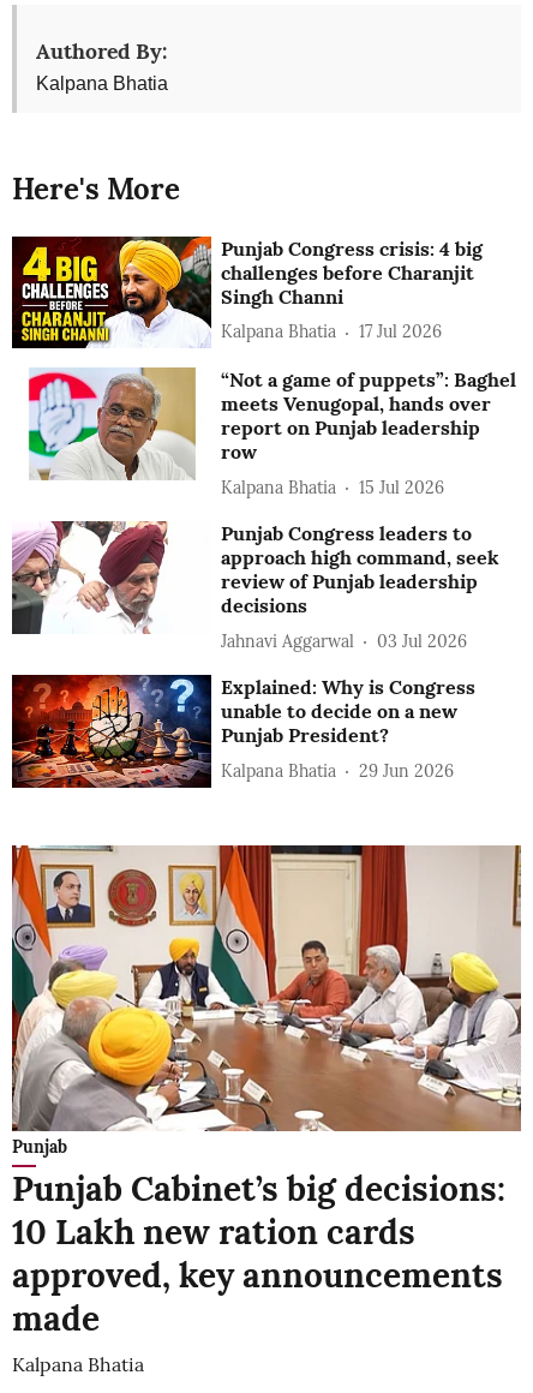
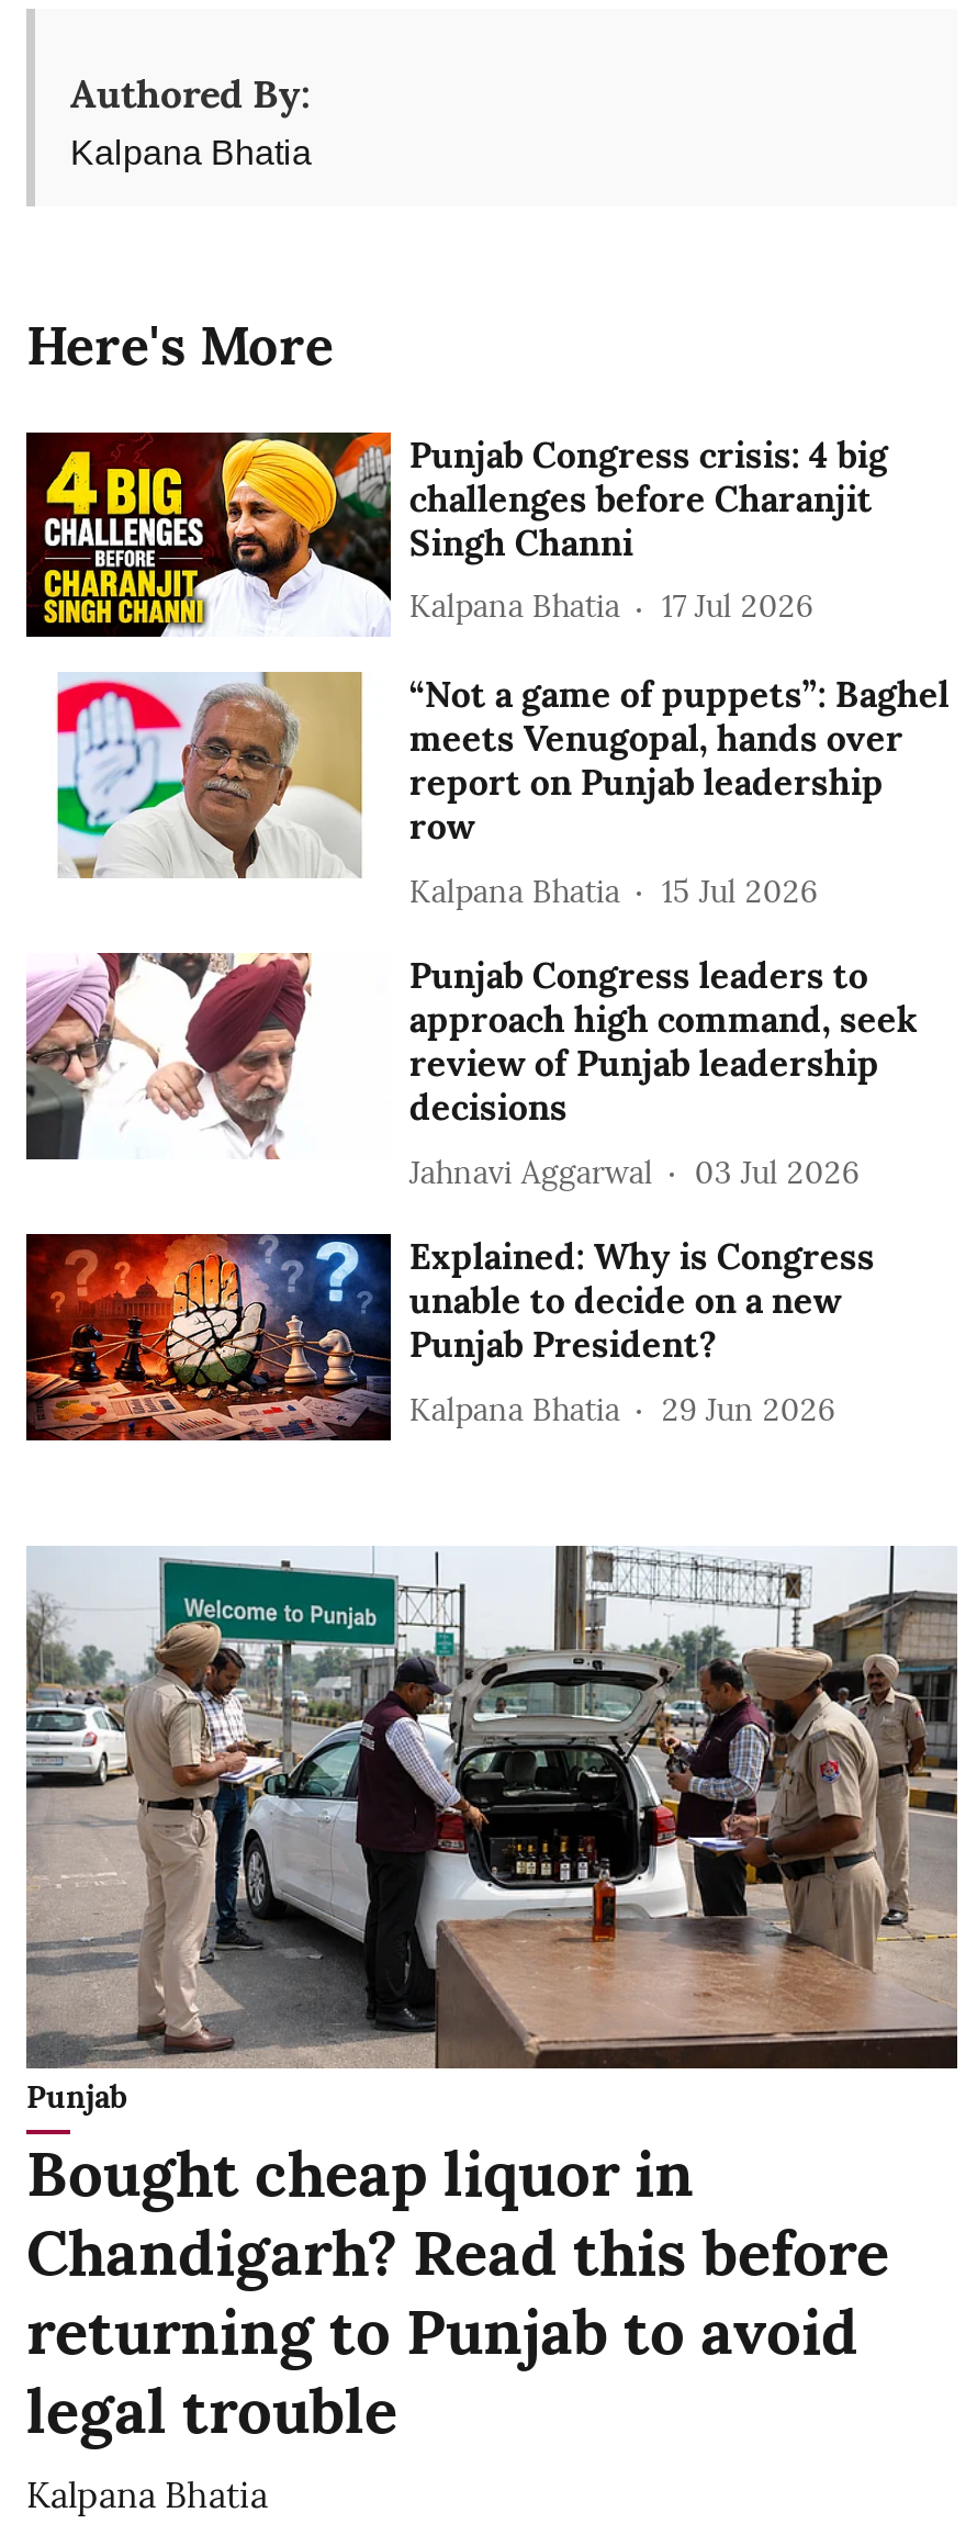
[11,844,522,1340] [image] | Punjab Cabinet’s big decisions: | 10 Lakh new ration cards | approved, key announcements | made -> [26,1546,959,2451] [image] | Bought cheap liquor in | Chandigarh? Read this before | returning to Punjab to avoid | legal trouble

